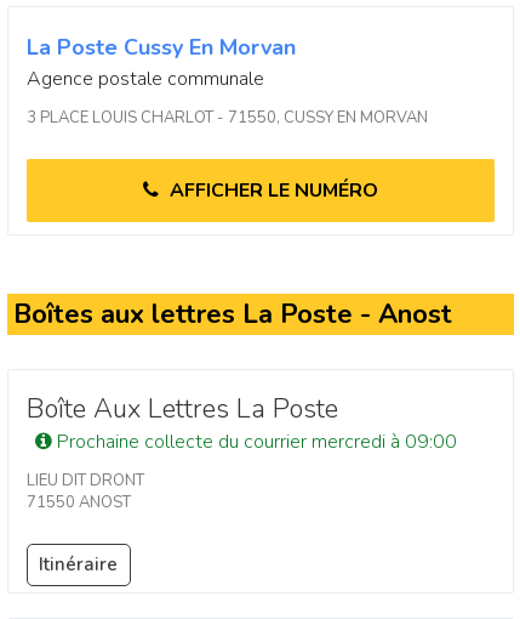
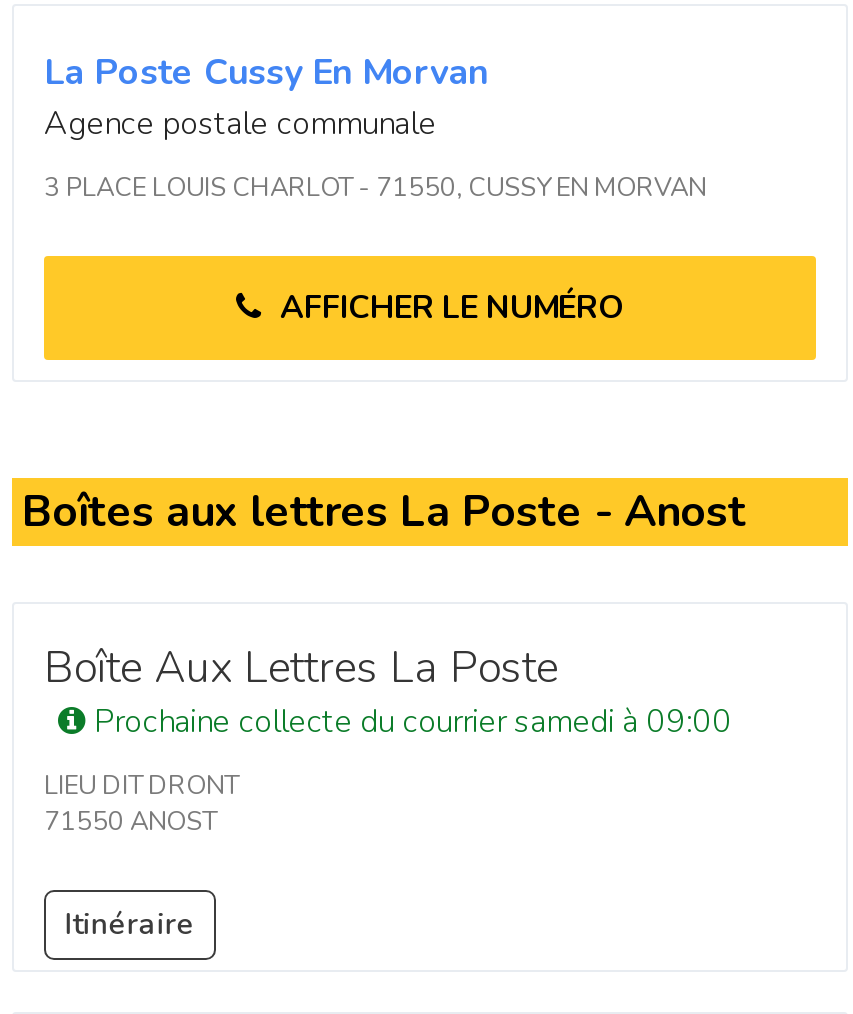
[52,428,457,455] Prochaine collecte du courrier mercredi à 09:00 -> [86,700,732,744] Prochaine collecte du courrier samedi à 09:00

